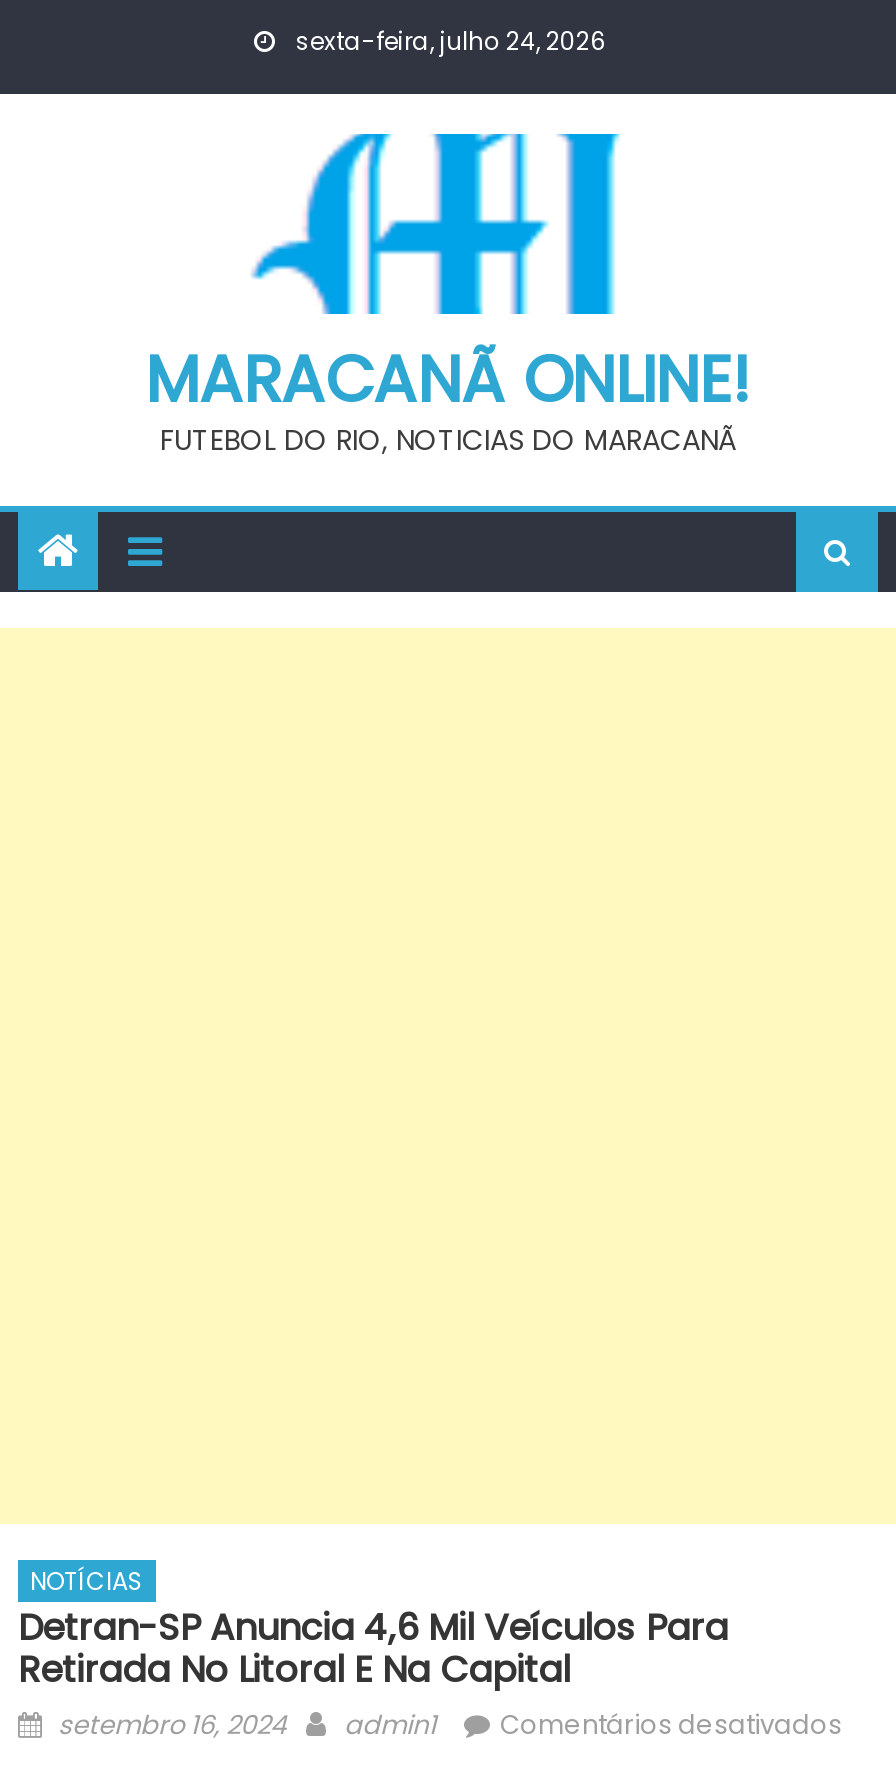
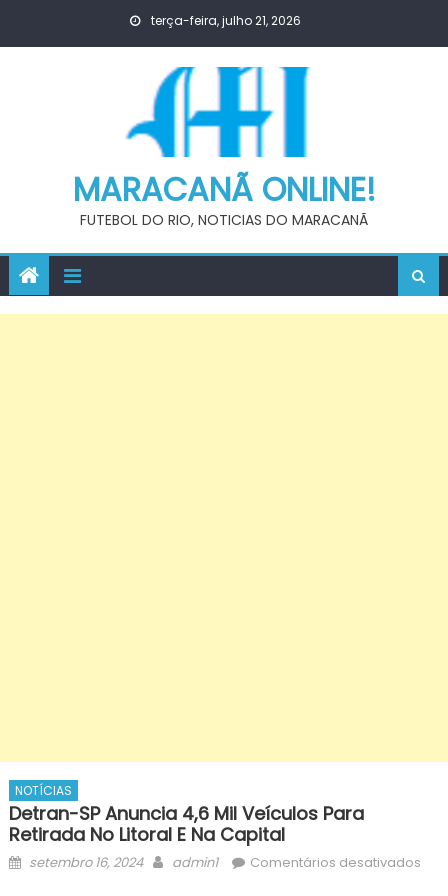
[290,24,606,58] sexta-feira, julho 24, 2026 -> [147,12,300,29] terça-feira, julho 21, 2026

